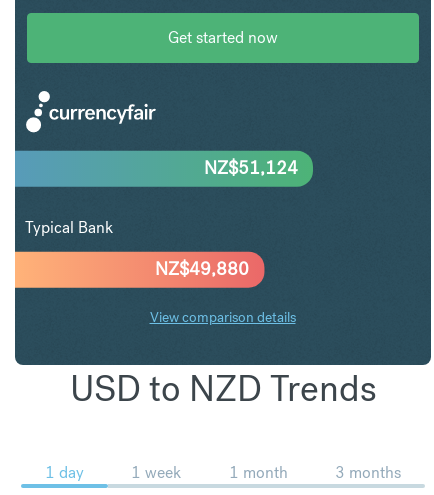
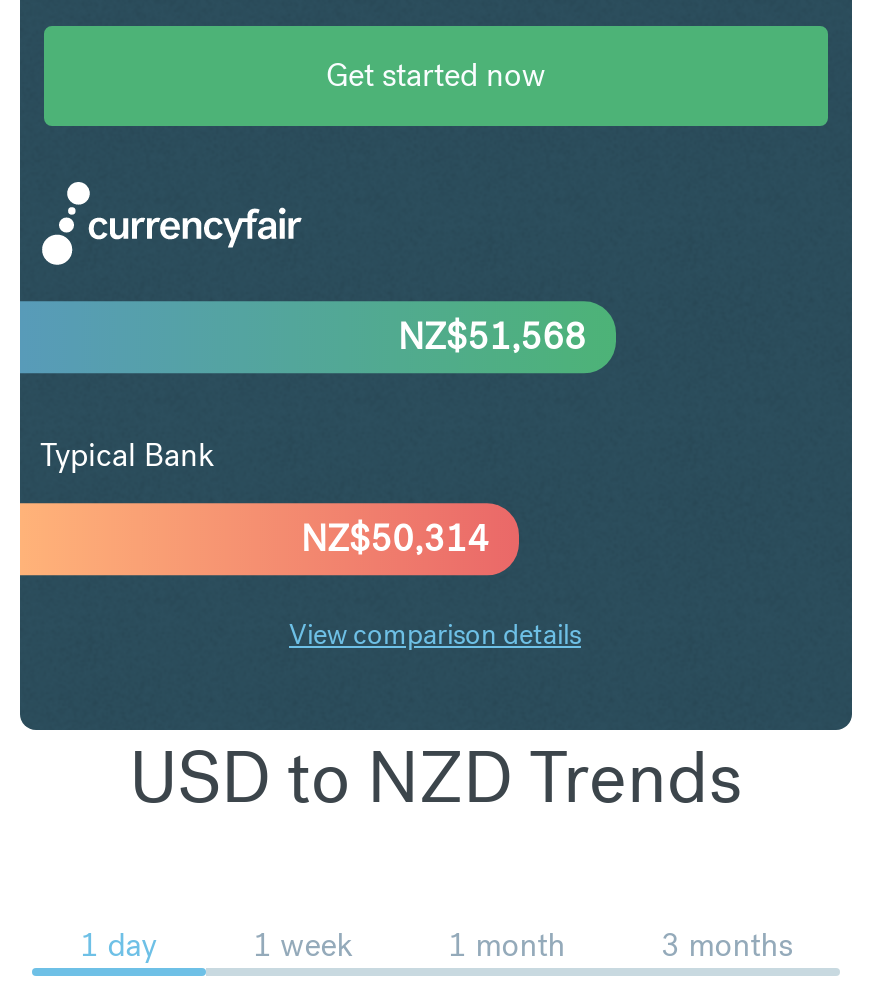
[204,156,298,179] NZ$51,124 -> [398,313,586,359] NZ$51,568
[155,257,249,280] NZ$49,880 -> [301,515,489,561] NZ$50,314

